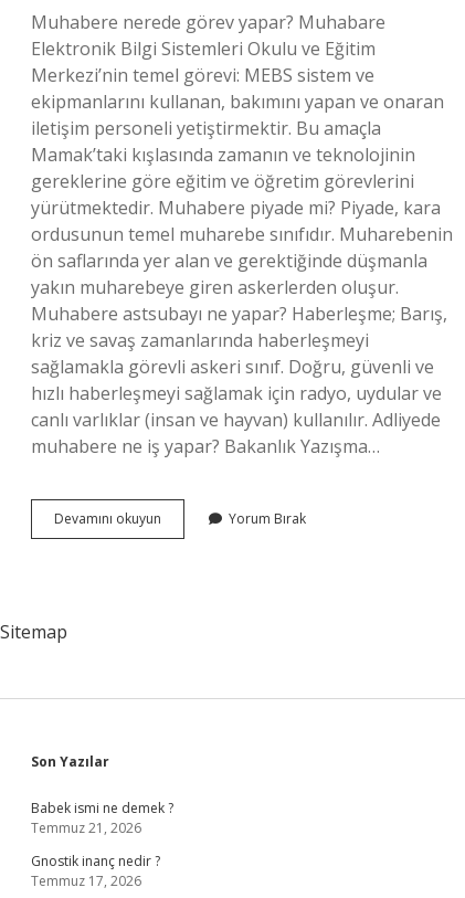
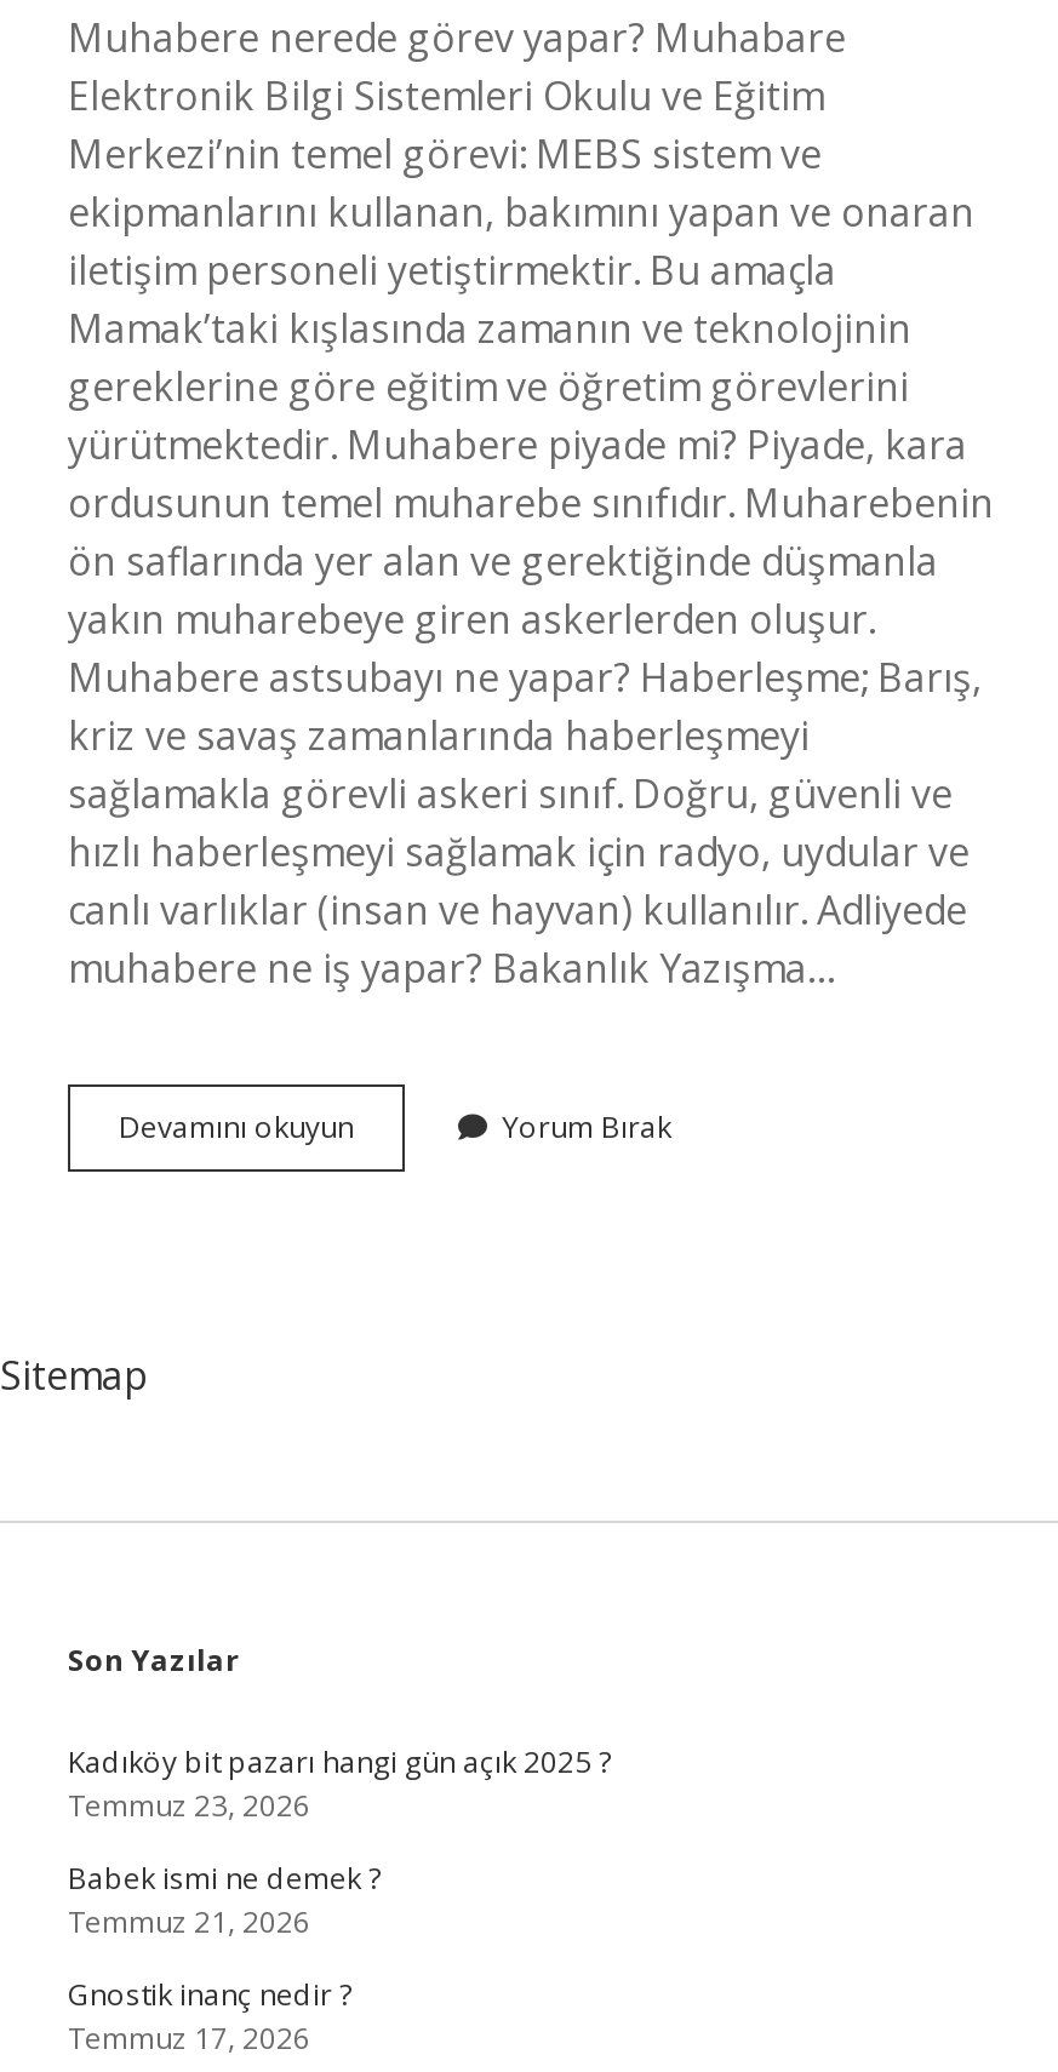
none -> [68,1741,611,1826] Kadıköy bit pazarı hangi gün açık 2025 ? | Temmuz 23, 2026

